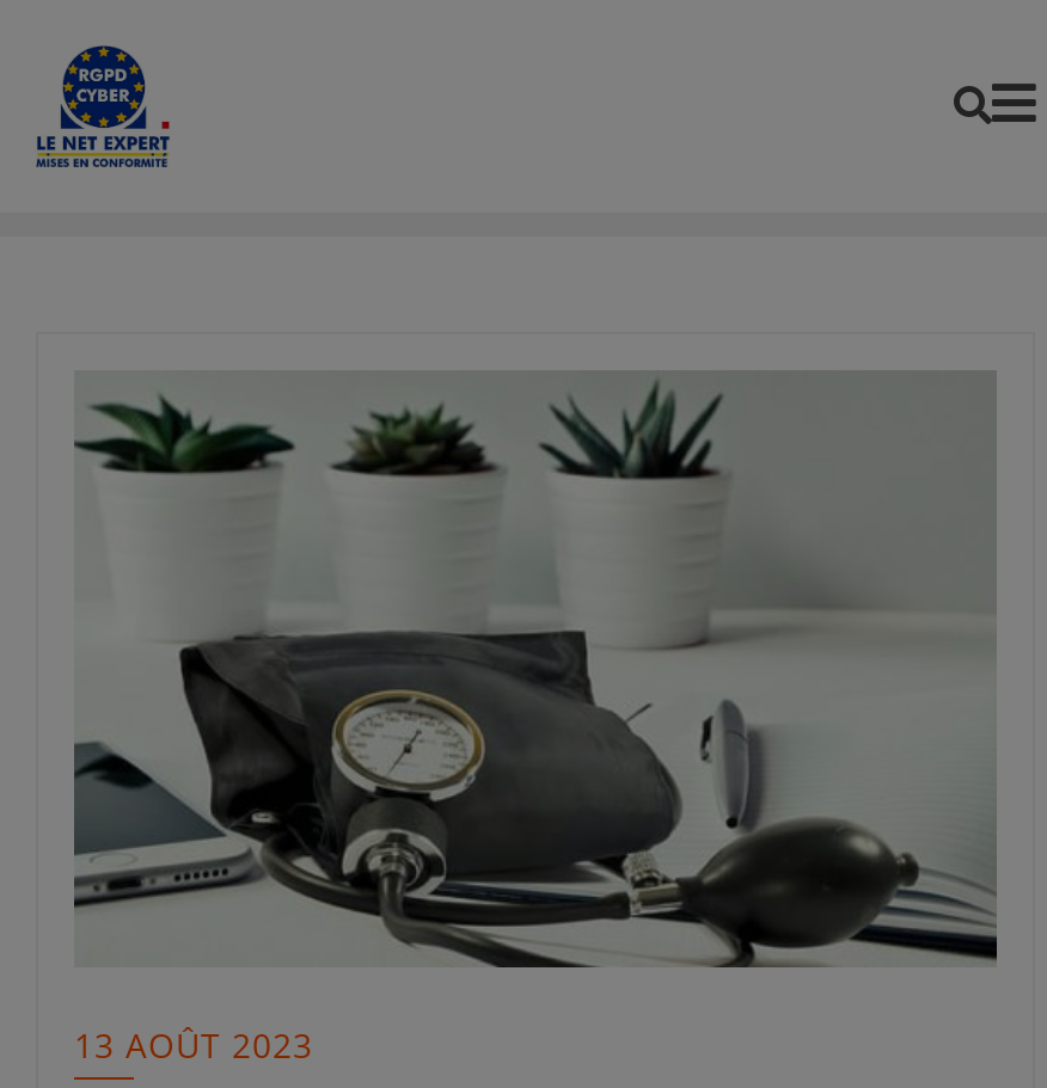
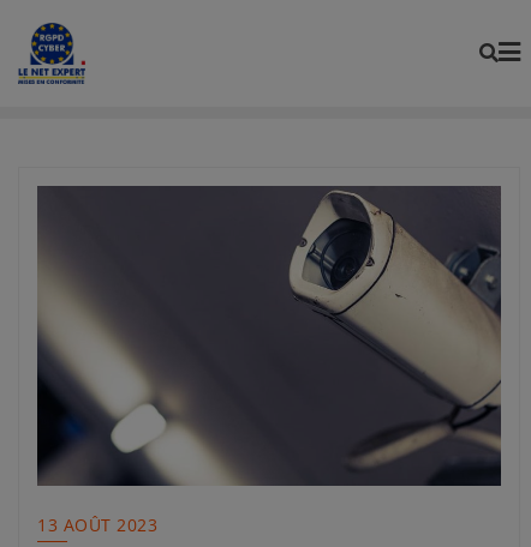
[72,370,997,967] [image] -> [36,185,502,487] [image]

